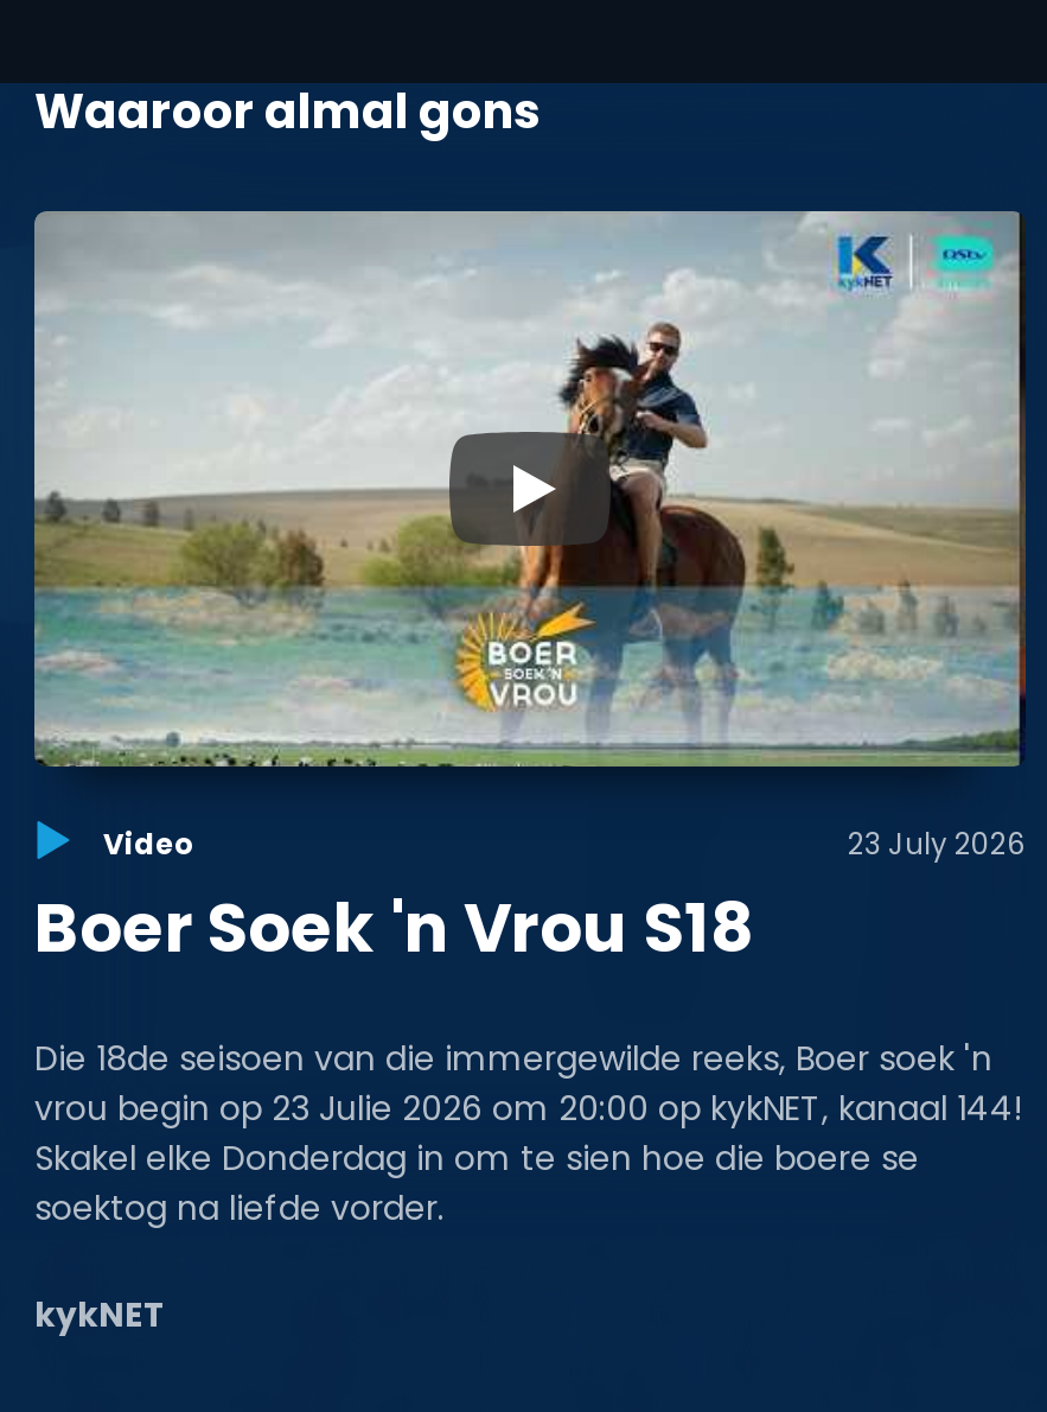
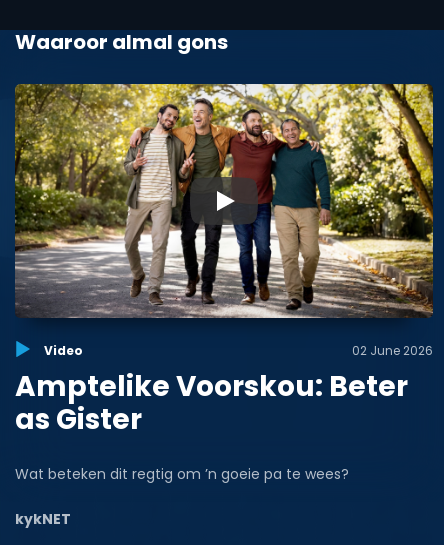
[32,209,1026,975] [image] | 23 July 2026 | Boer Soek 'n Vrou S18 -> [14,83,434,439] [image] | 02 June 2026 | Amptelike Voorskou: Beter | as Gister
[34,1034,1023,1231] Die 18de seisoen van die immergewilde reeks, Boer soek 'n | vrou begin op 23 Julie 2026 om 20:00 op kykNET, kanaal 144! | Skakel elke Donderdag in om te sien hoe die boere se | soektog na liefde vorder. -> [15,464,349,484] Wat beteken dit regtig om ’n goeie pa te wees?

